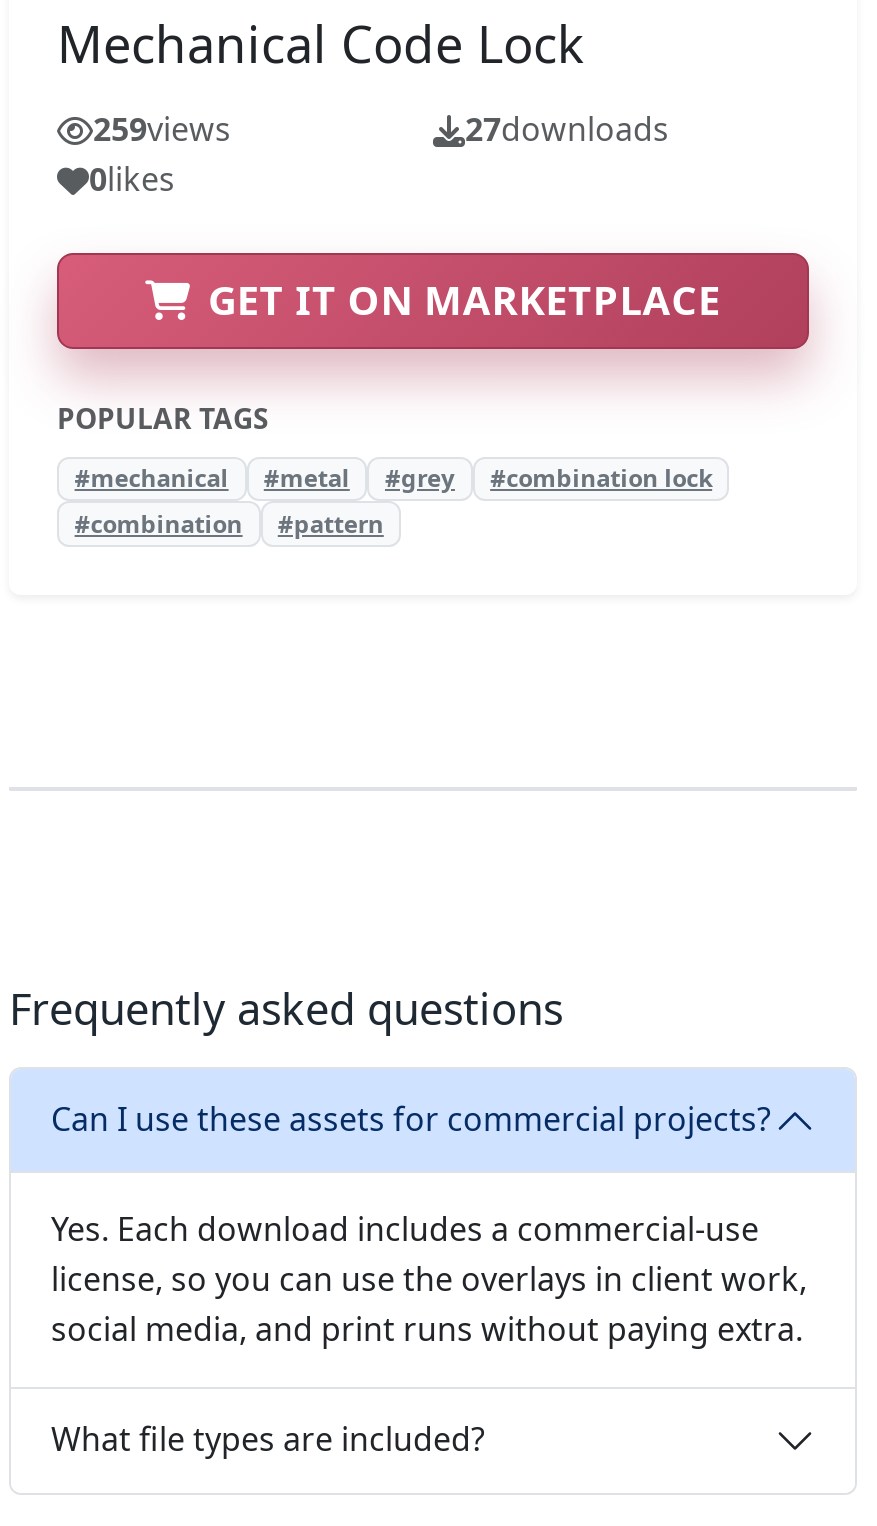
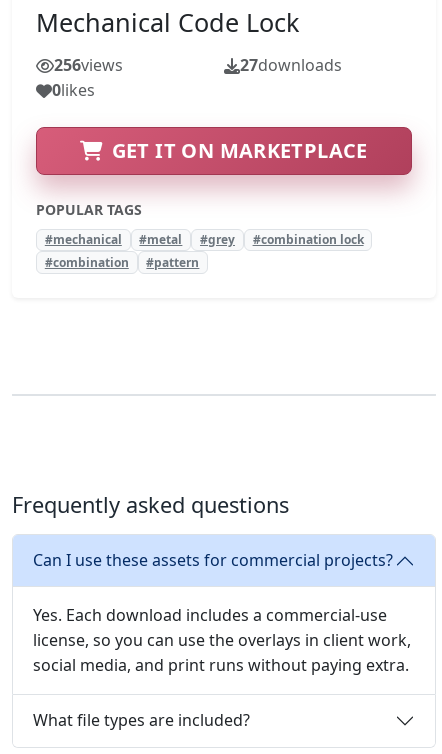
[93,107,231,151] 259views -> [54,54,123,76] 256views

